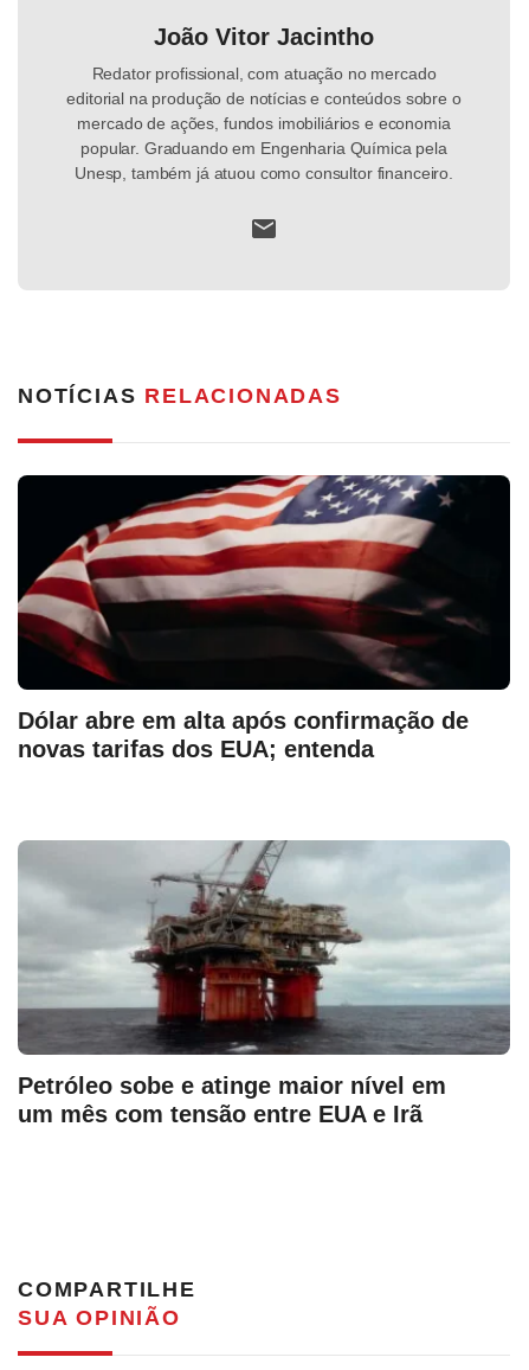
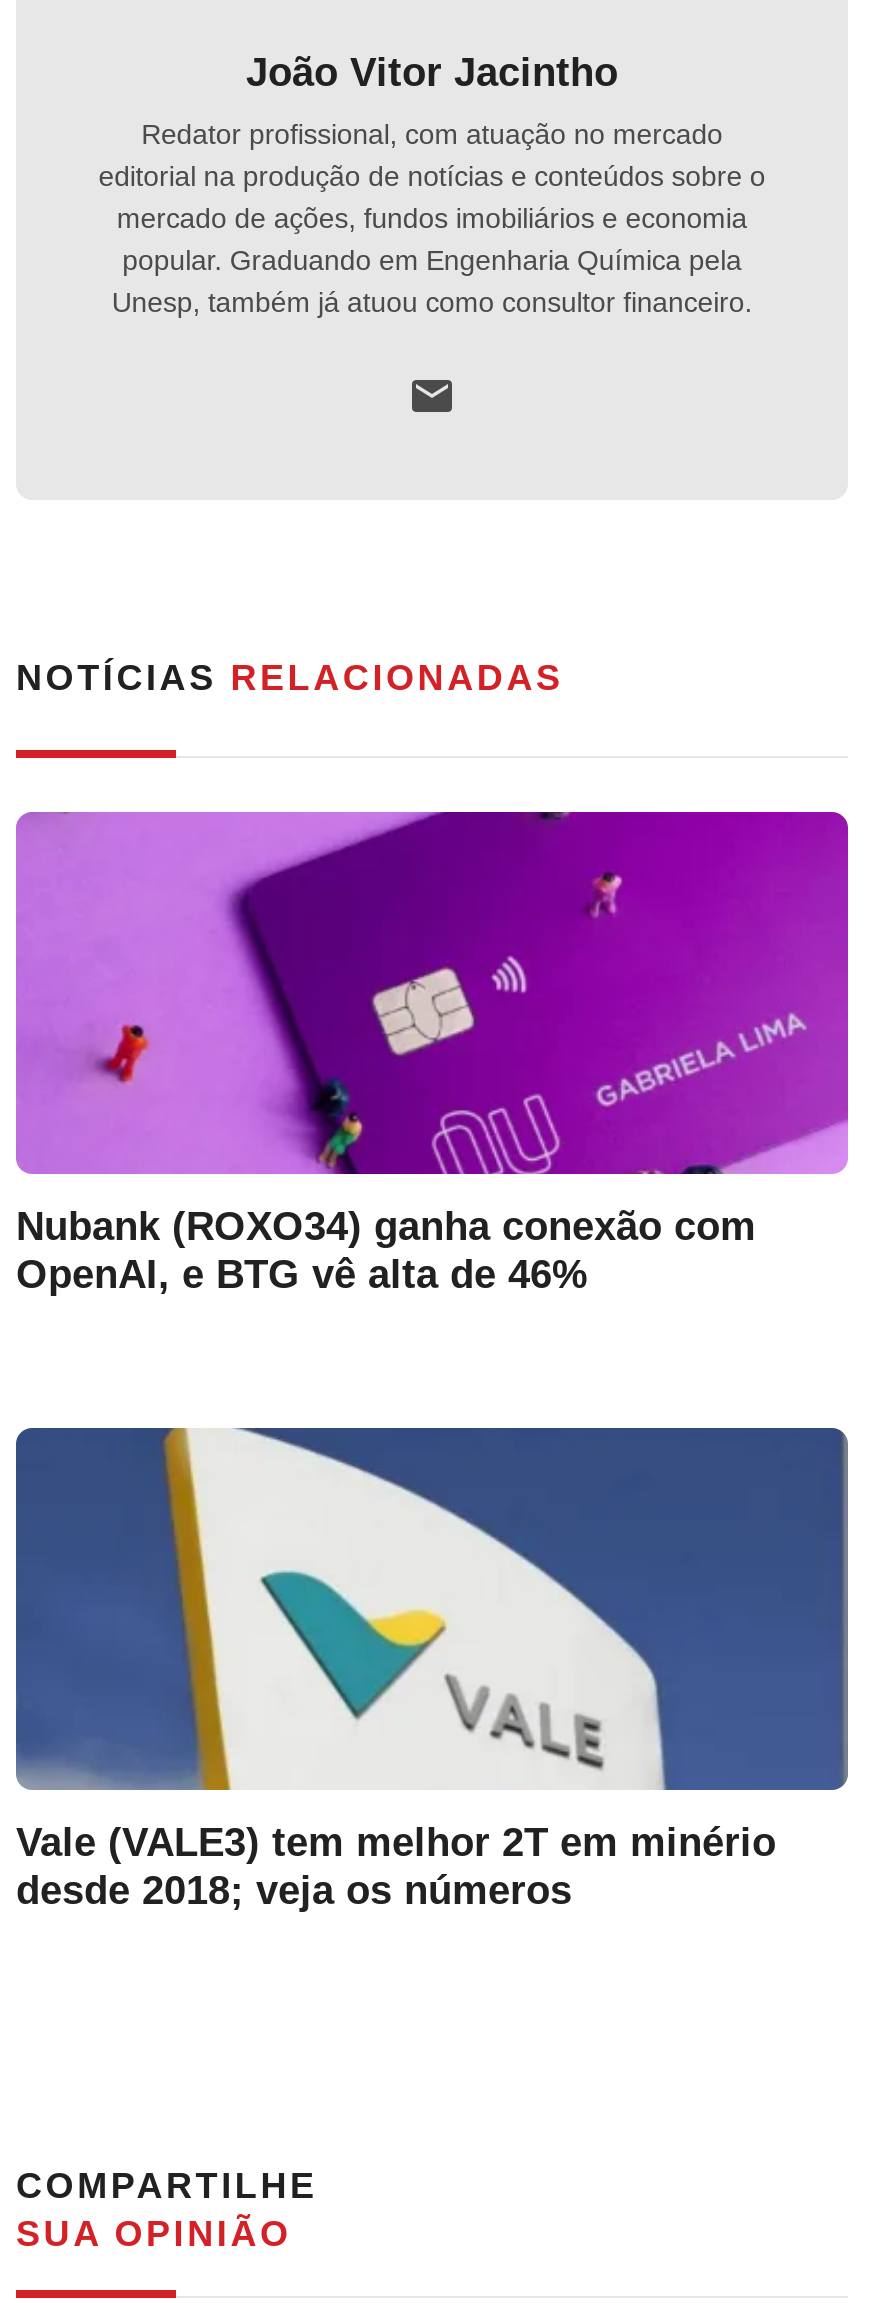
[17,474,511,762] [image] | Dólar abre em alta após confirmação de | novas tarifas dos EUA; entenda -> [14,810,850,1296] [image] | Nubank (ROXO34) ganha conexão com | OpenAI, e BTG vê alta de 46%
[18,840,509,1127] [image] | Petróleo sobe e atinge maior nível em | um mês com tensão entre EUA e Irã -> [16,1428,848,1912] [image] | Vale (VALE3) tem melhor 2T em minério | desde 2018; veja os números

